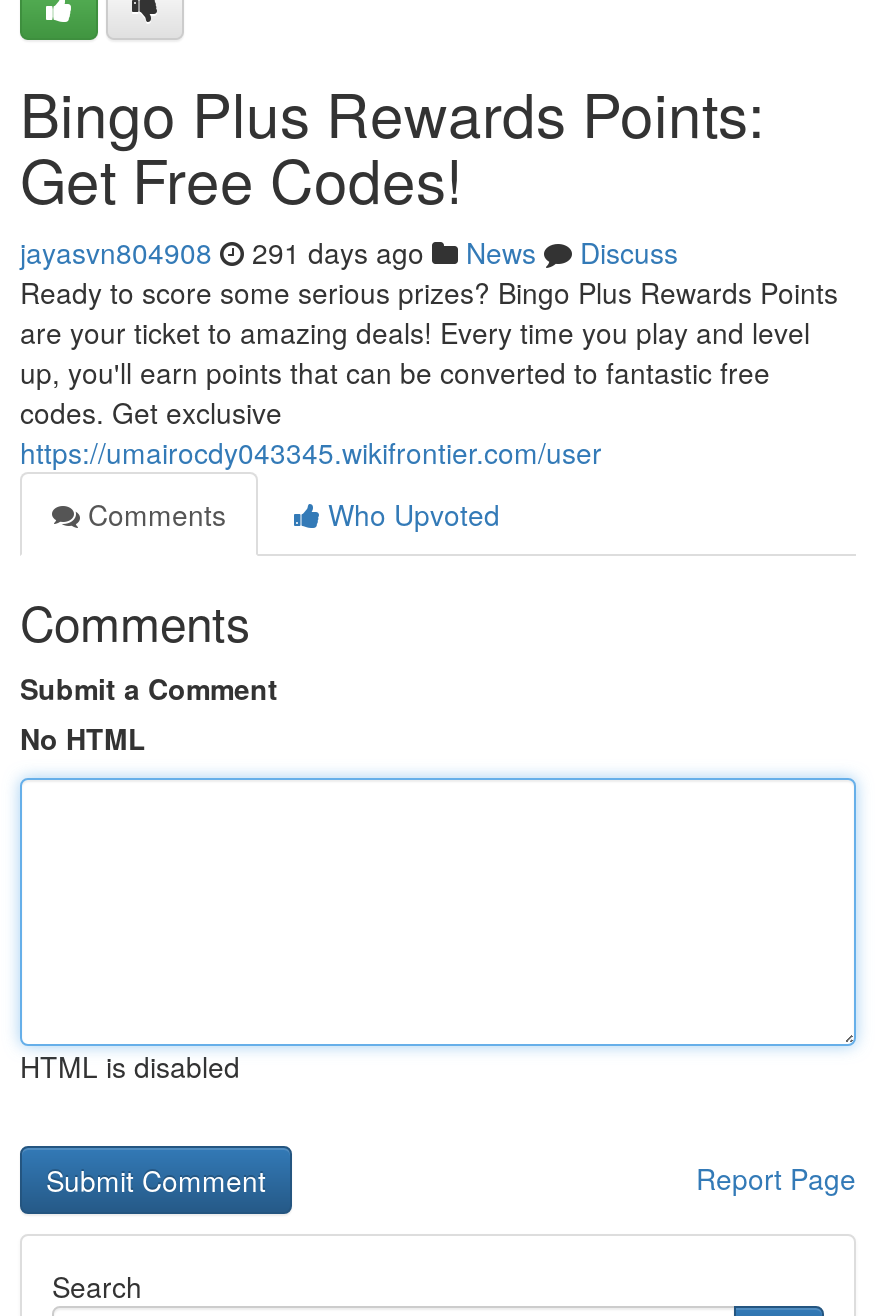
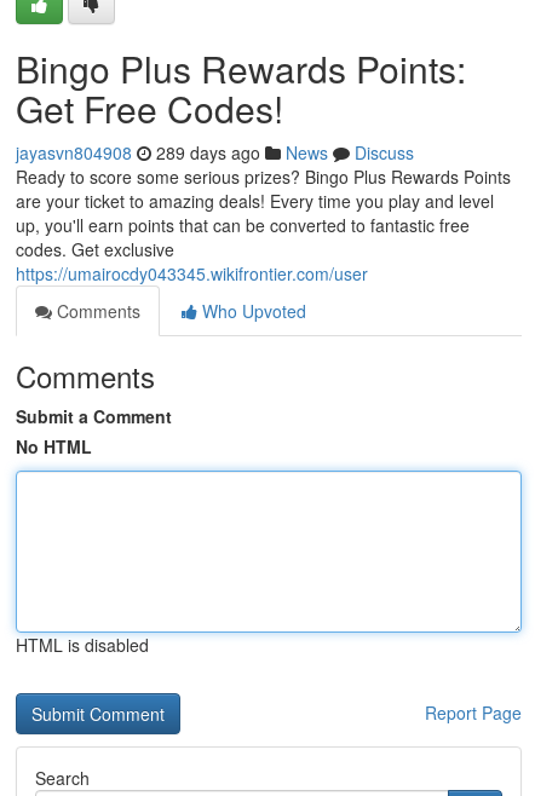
[20,232,678,272] jayasvn804908 291 days ago News Discuss -> [16,140,414,165] jayasvn804908 289 days ago News Discuss

